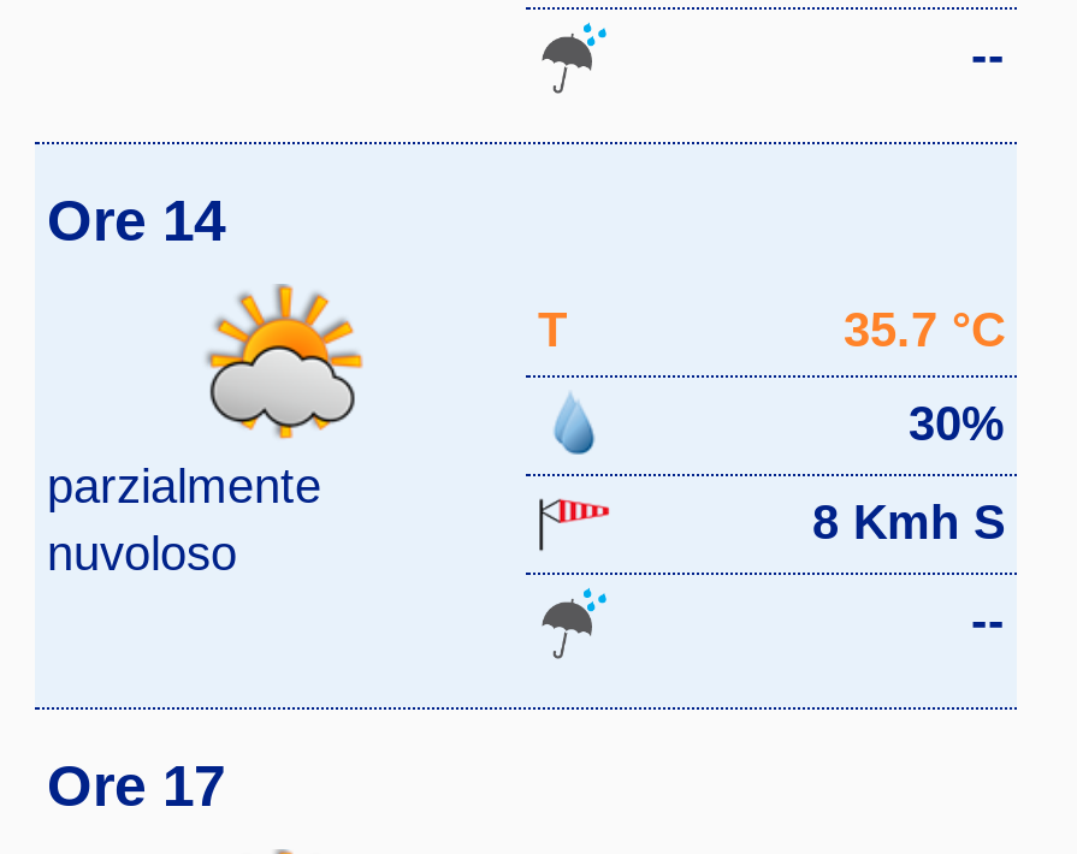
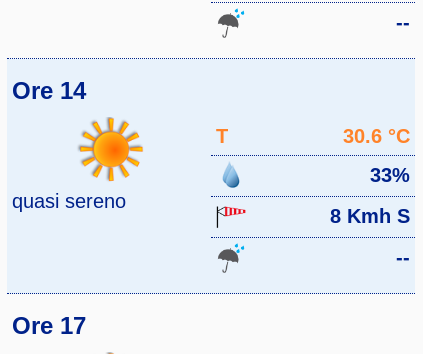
[844,303,1005,356] 35.7 °C -> [343,125,410,147] 30.6 °C
[47,342,357,580] [image] | parzialmente | nuvoloso -> [12,142,140,212] [image] | quasi sereno
[909,397,1005,450] 30% -> [370,164,410,186] 33%

